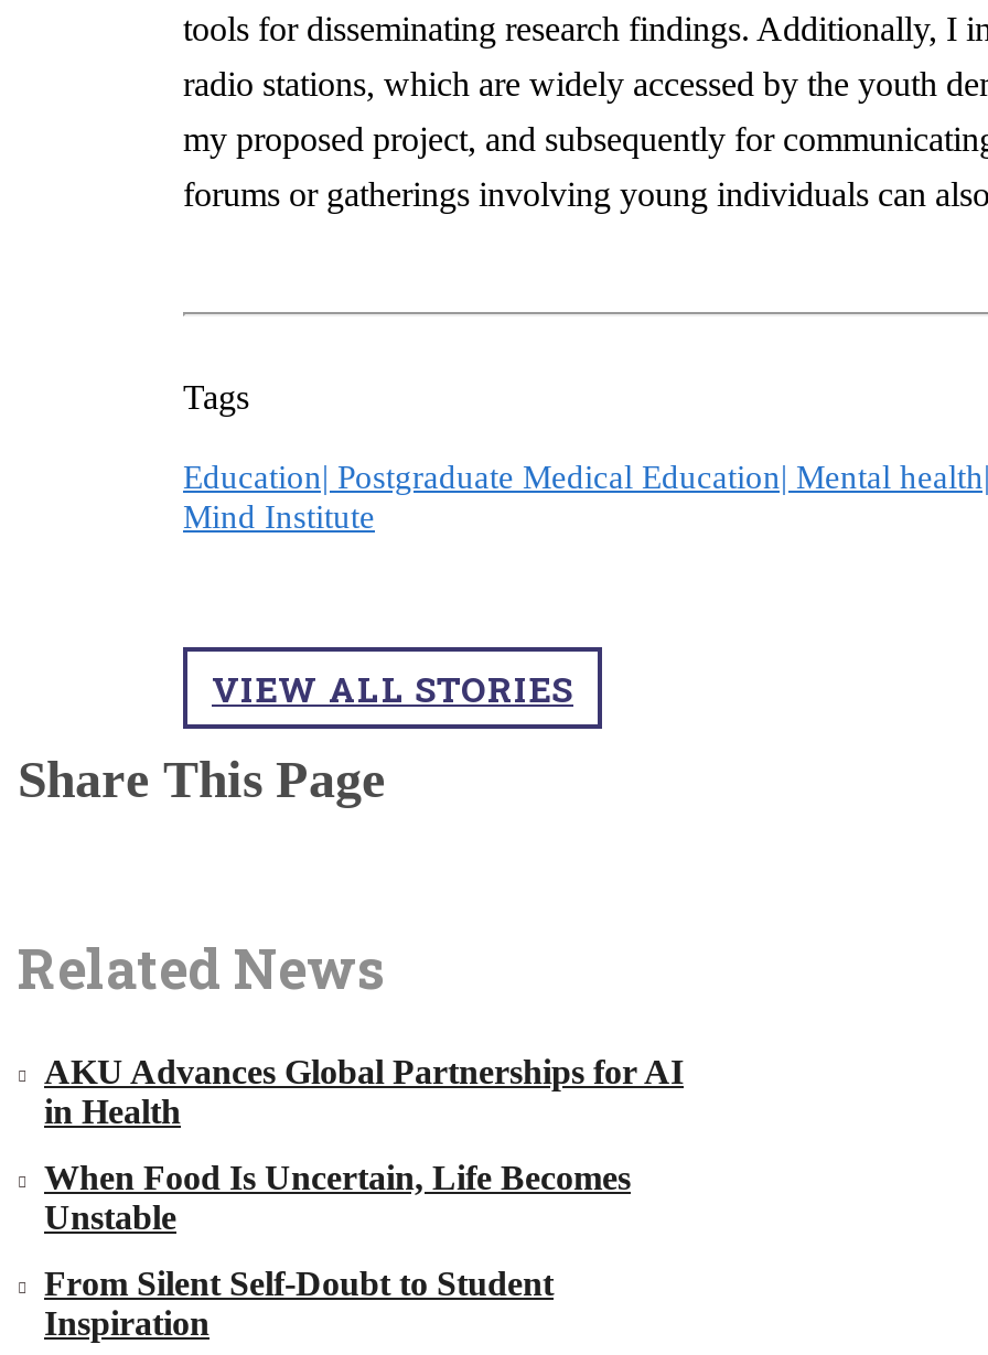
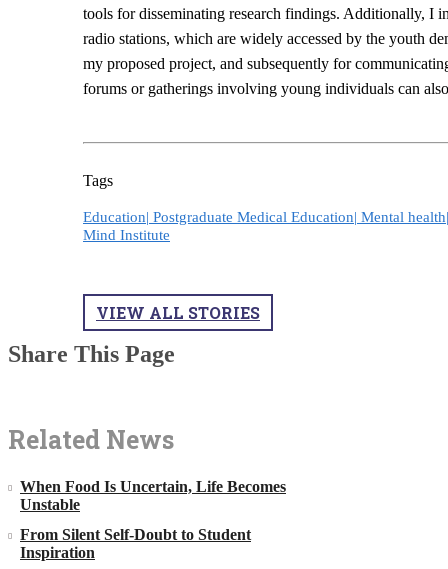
[44,1054,684,1131] AKU Advances Global Partnerships for AI | in Health -> none

